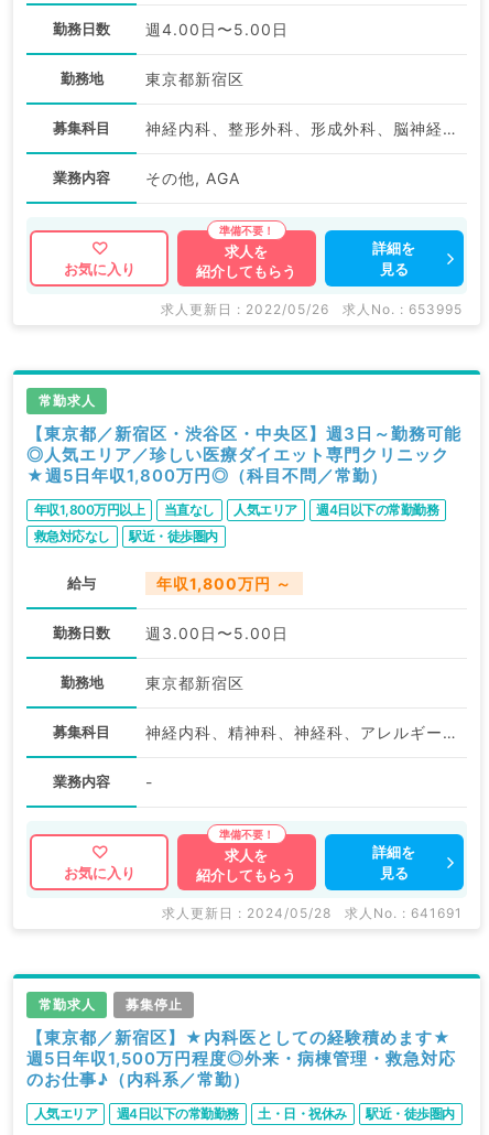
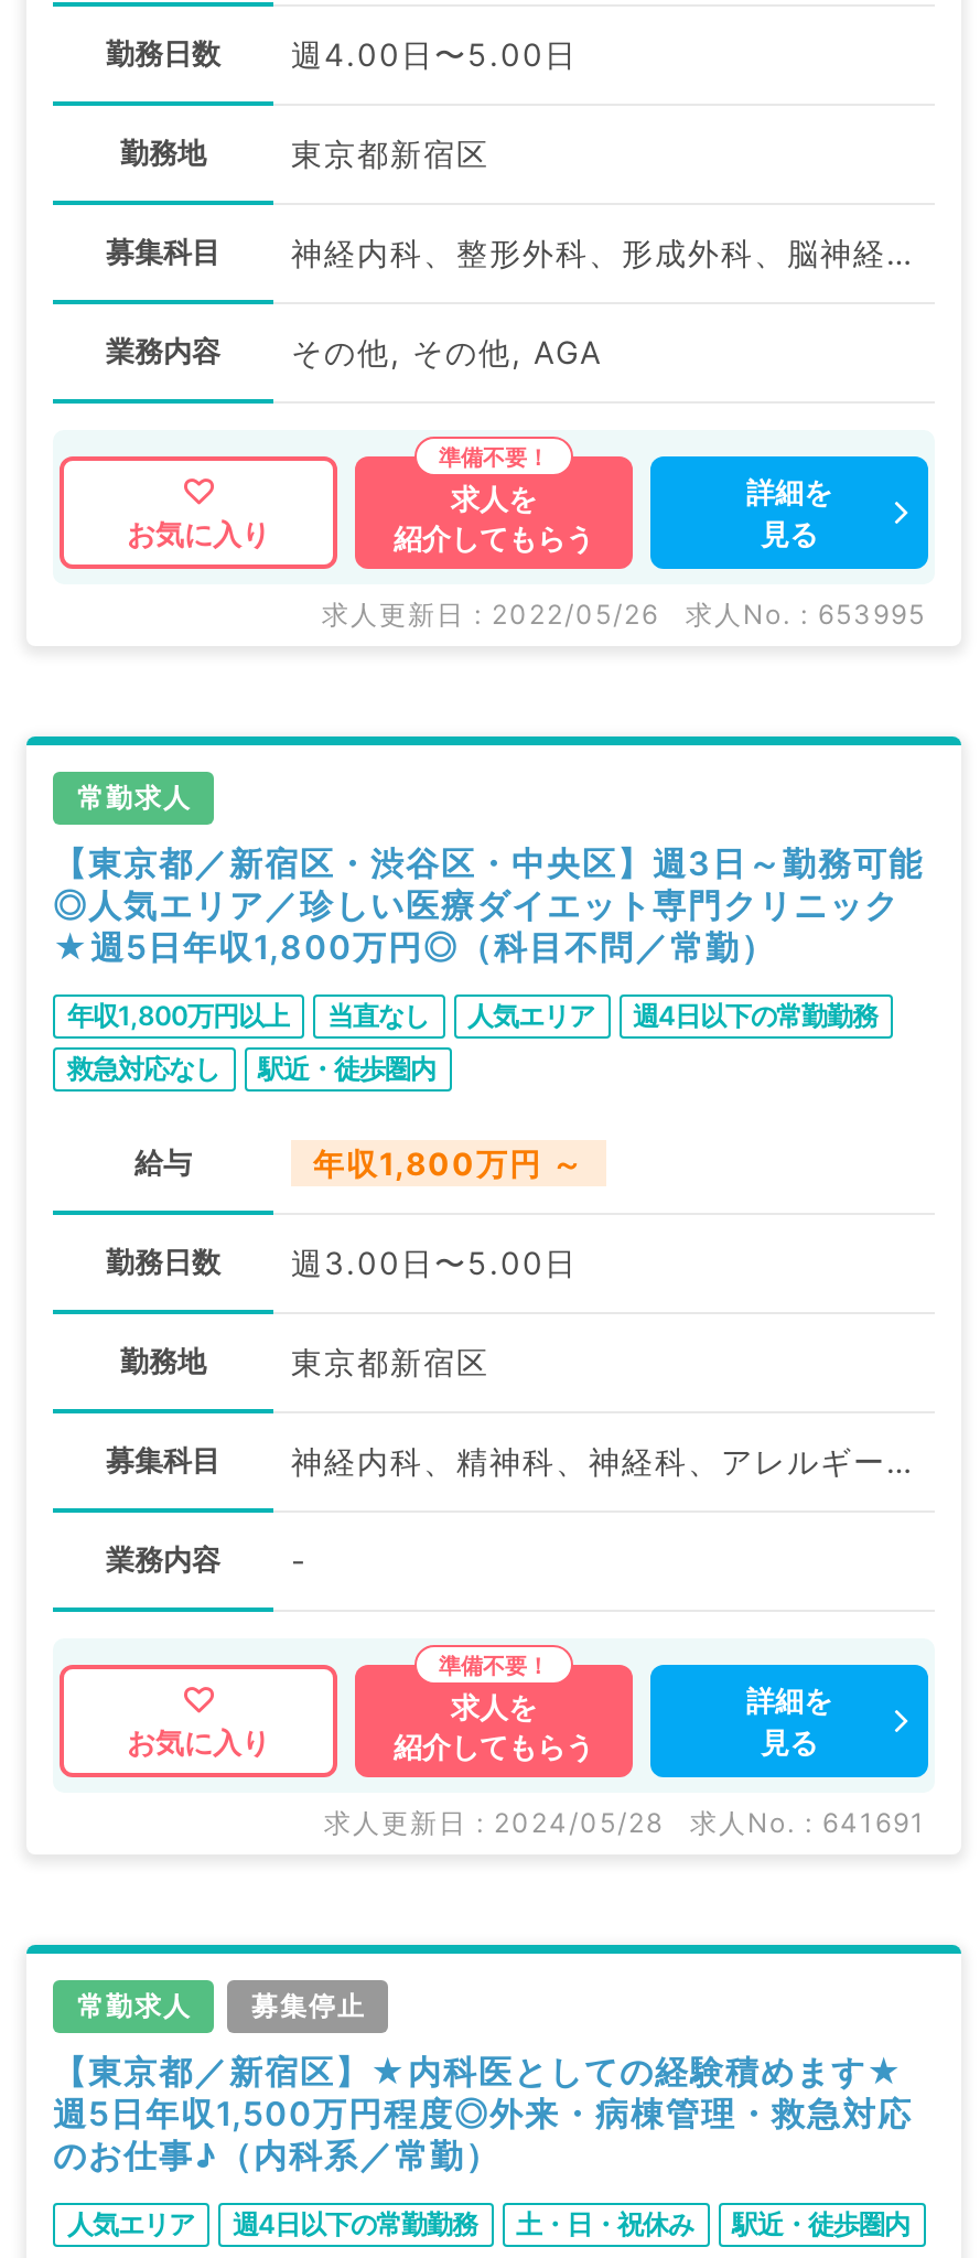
[145,169,240,187] その他, AGA -> [291,333,602,370] その他, その他, AGA

